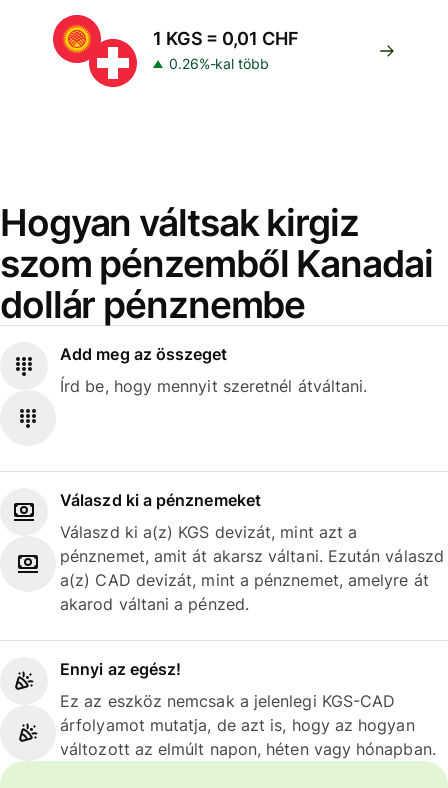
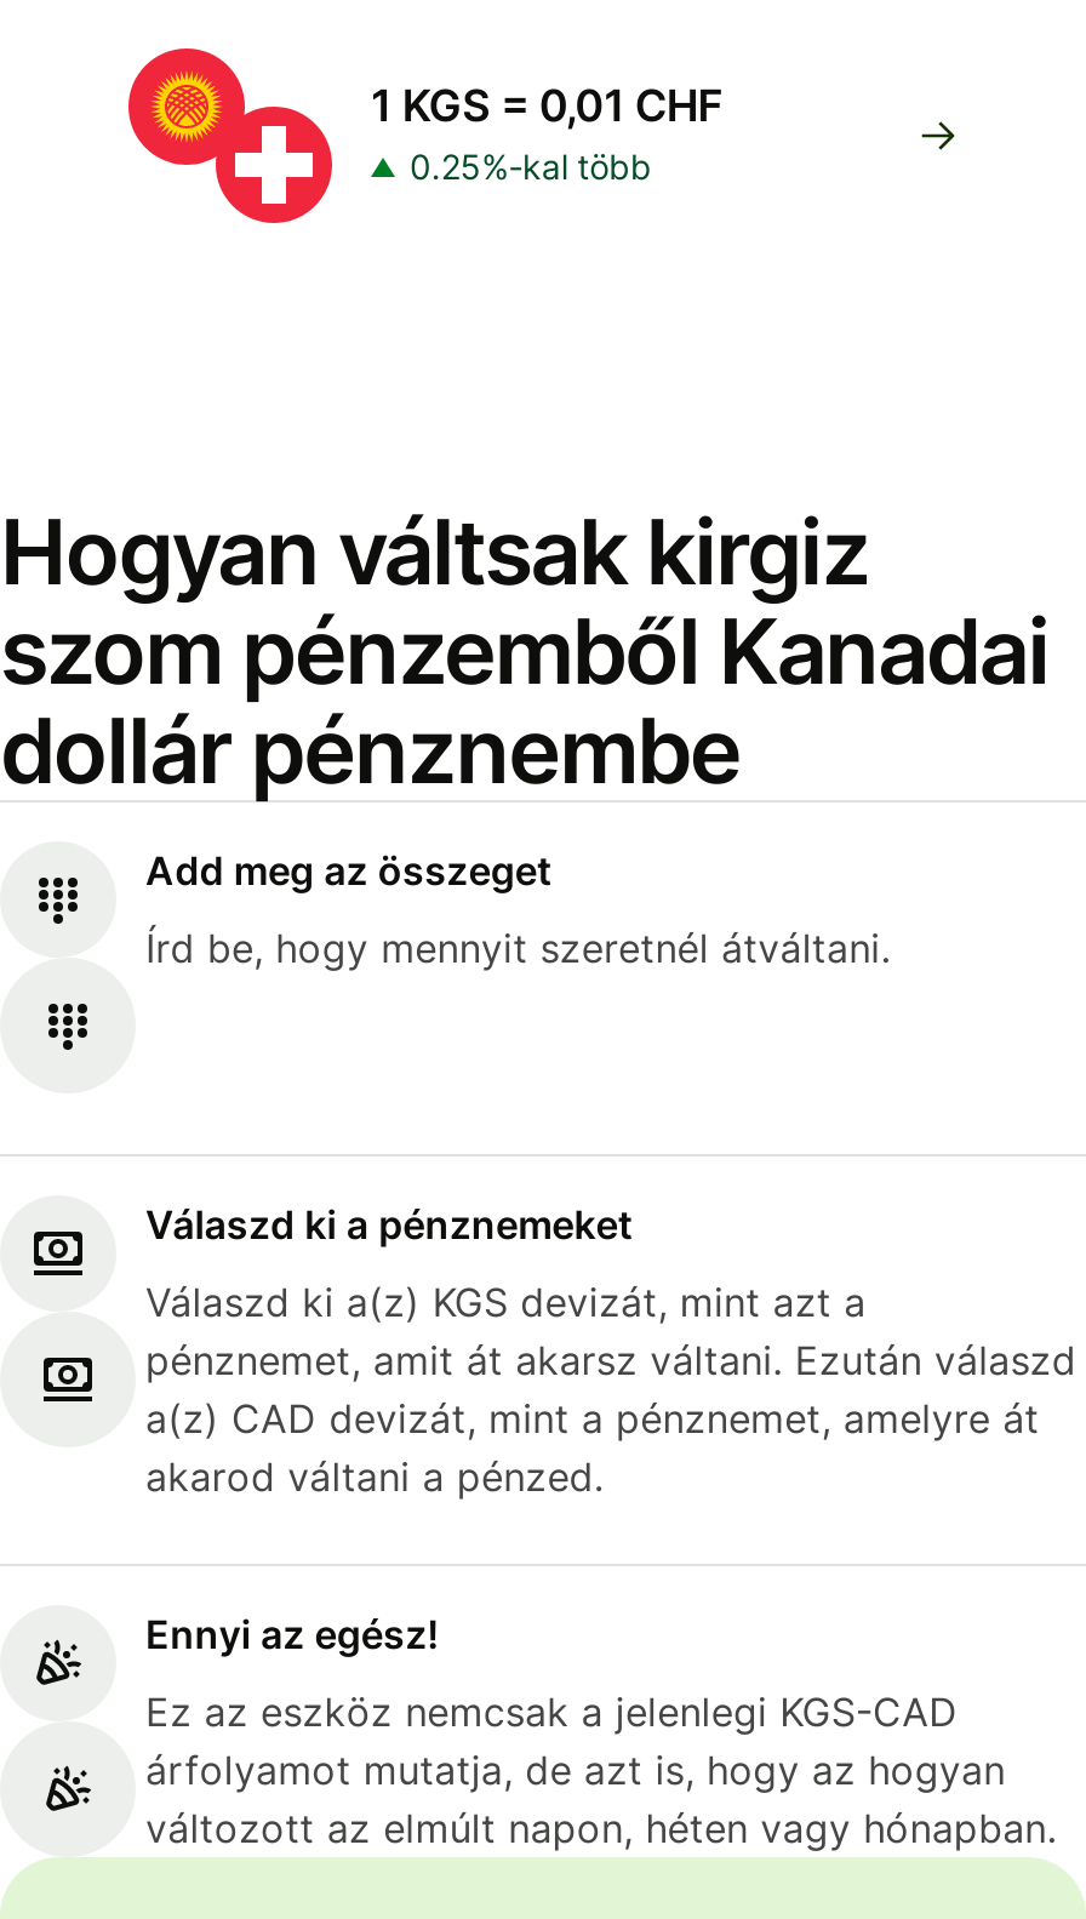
[169,55,269,72] 0.26%-kal több -> [410,145,652,187] 0.25%-kal több

